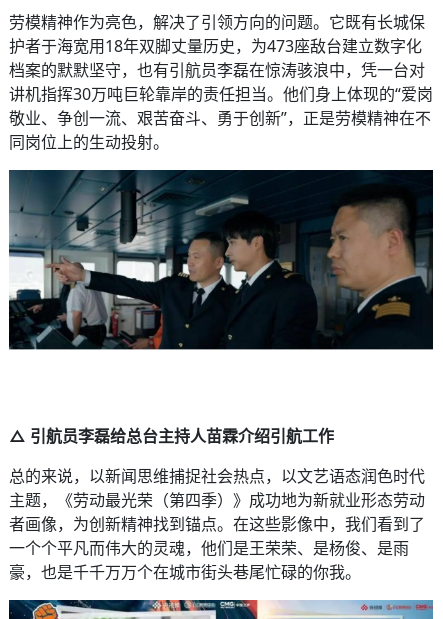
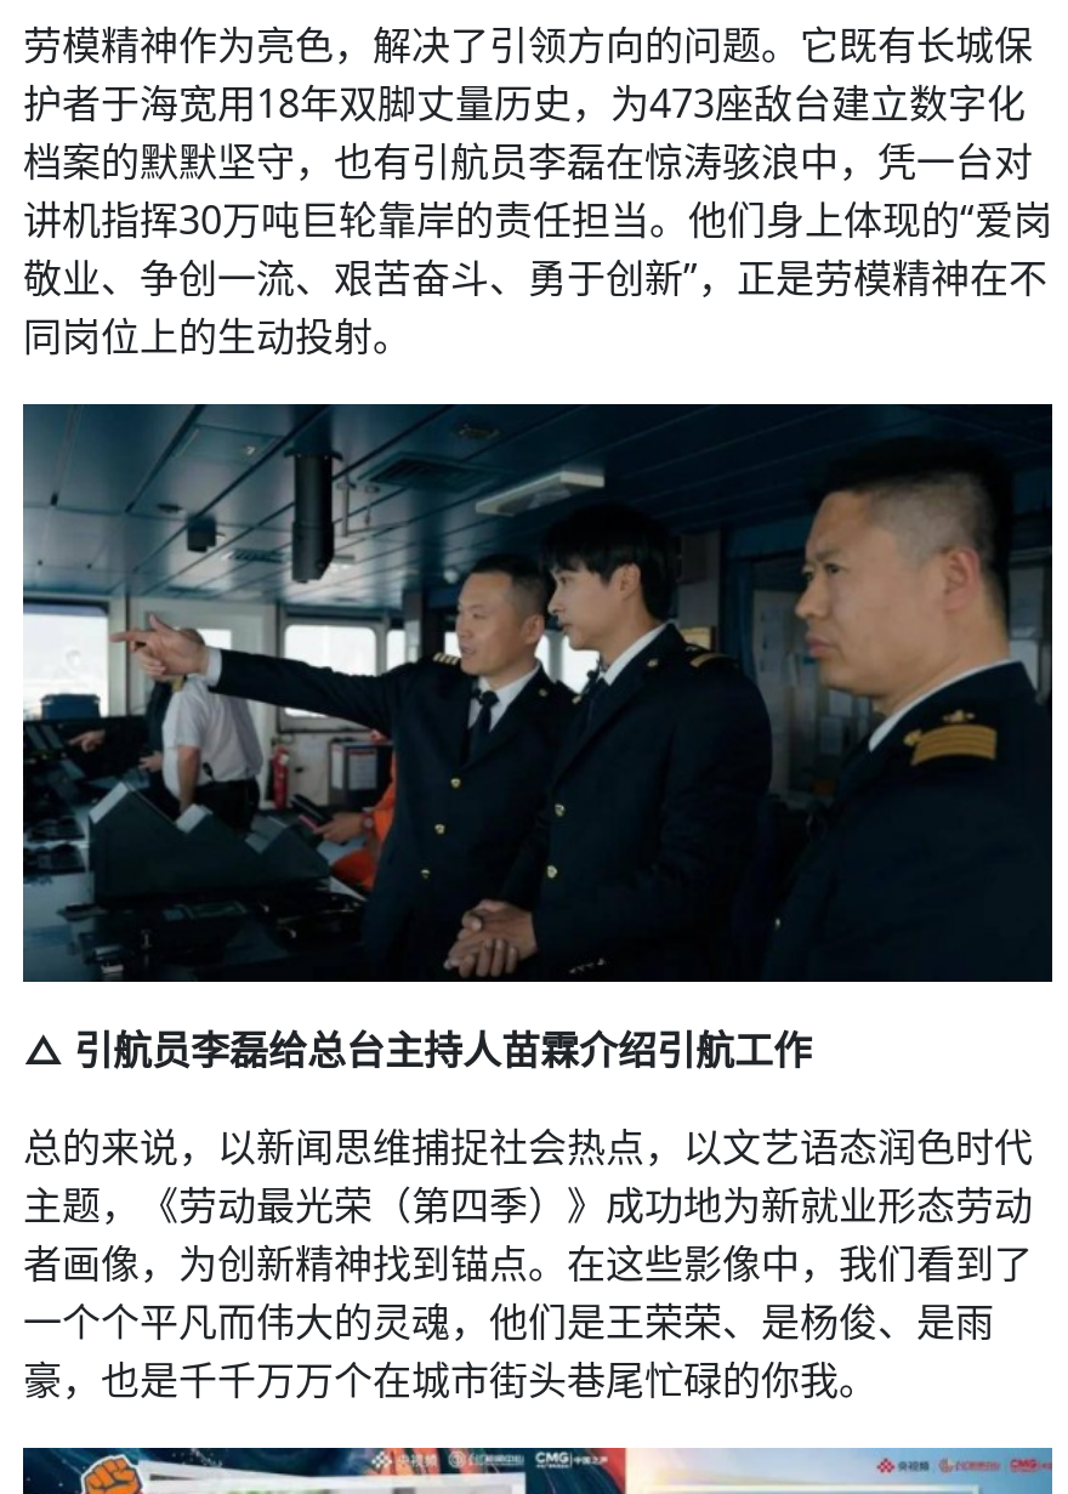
none -> [21,839,1055,984] [image]

